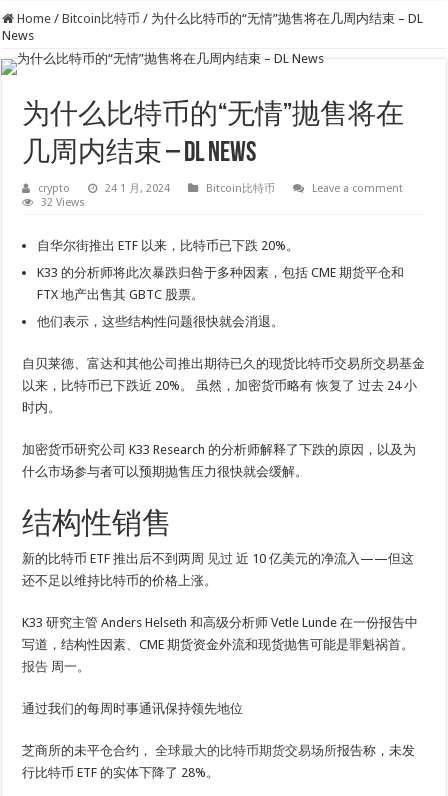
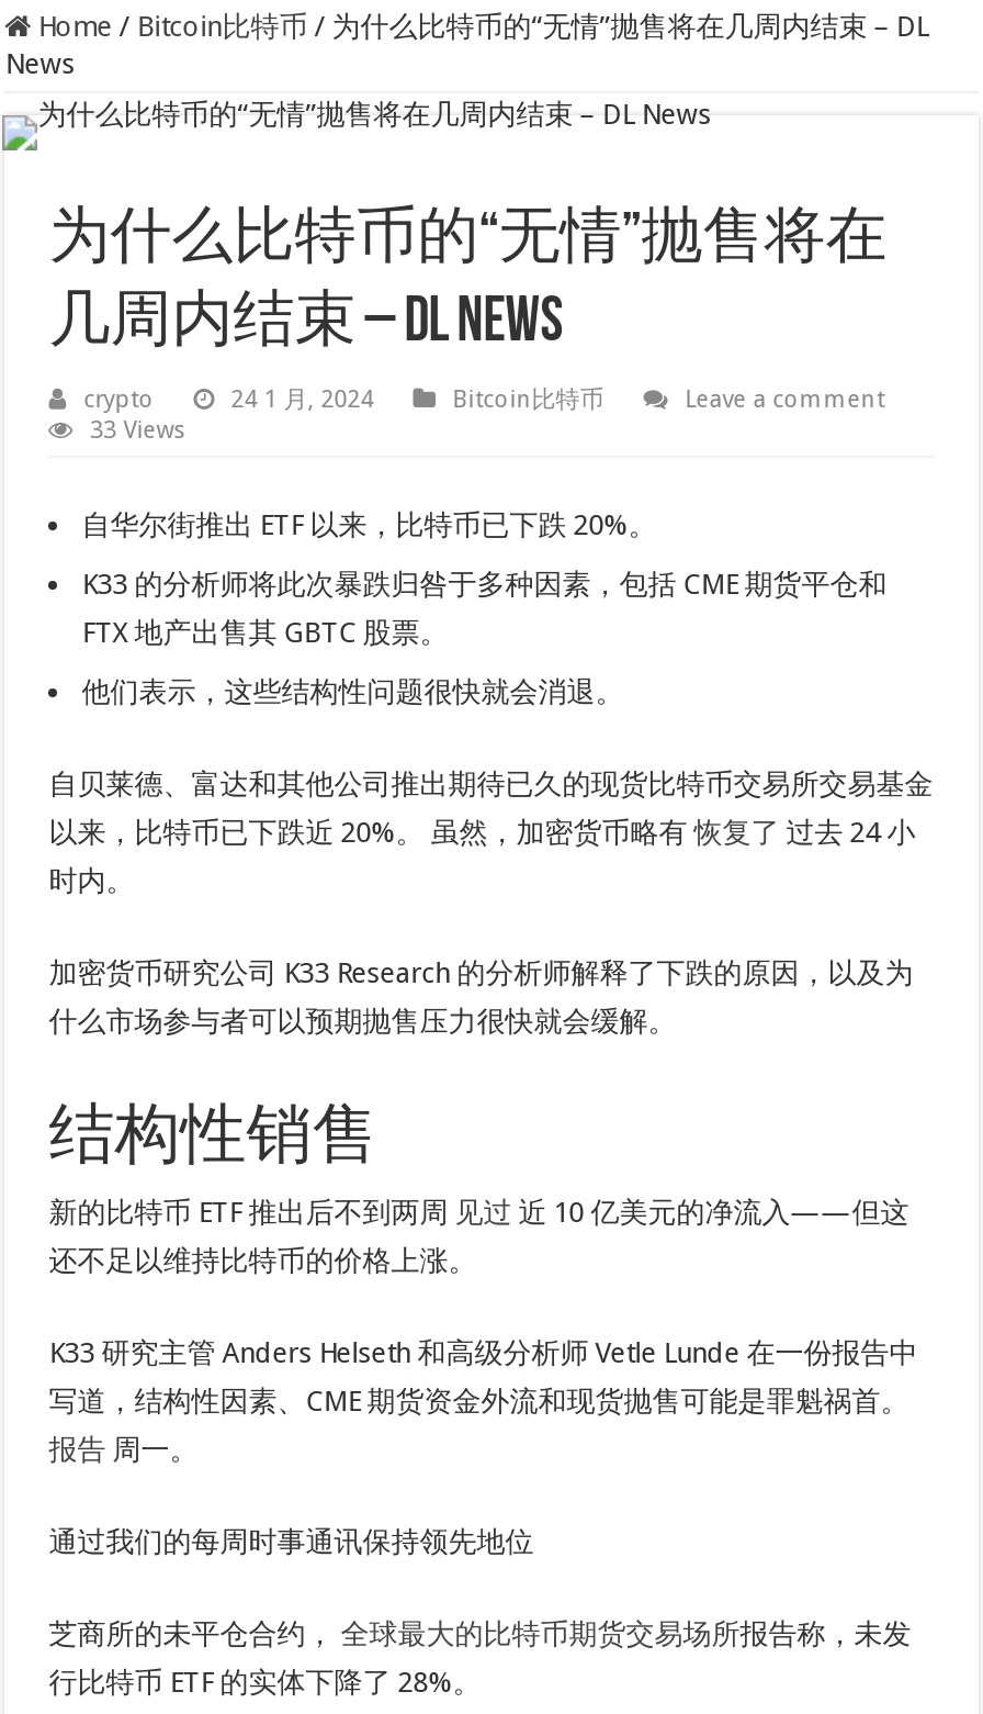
[41,196,85,209] 32 Views -> [90,416,187,445] 33 Views

